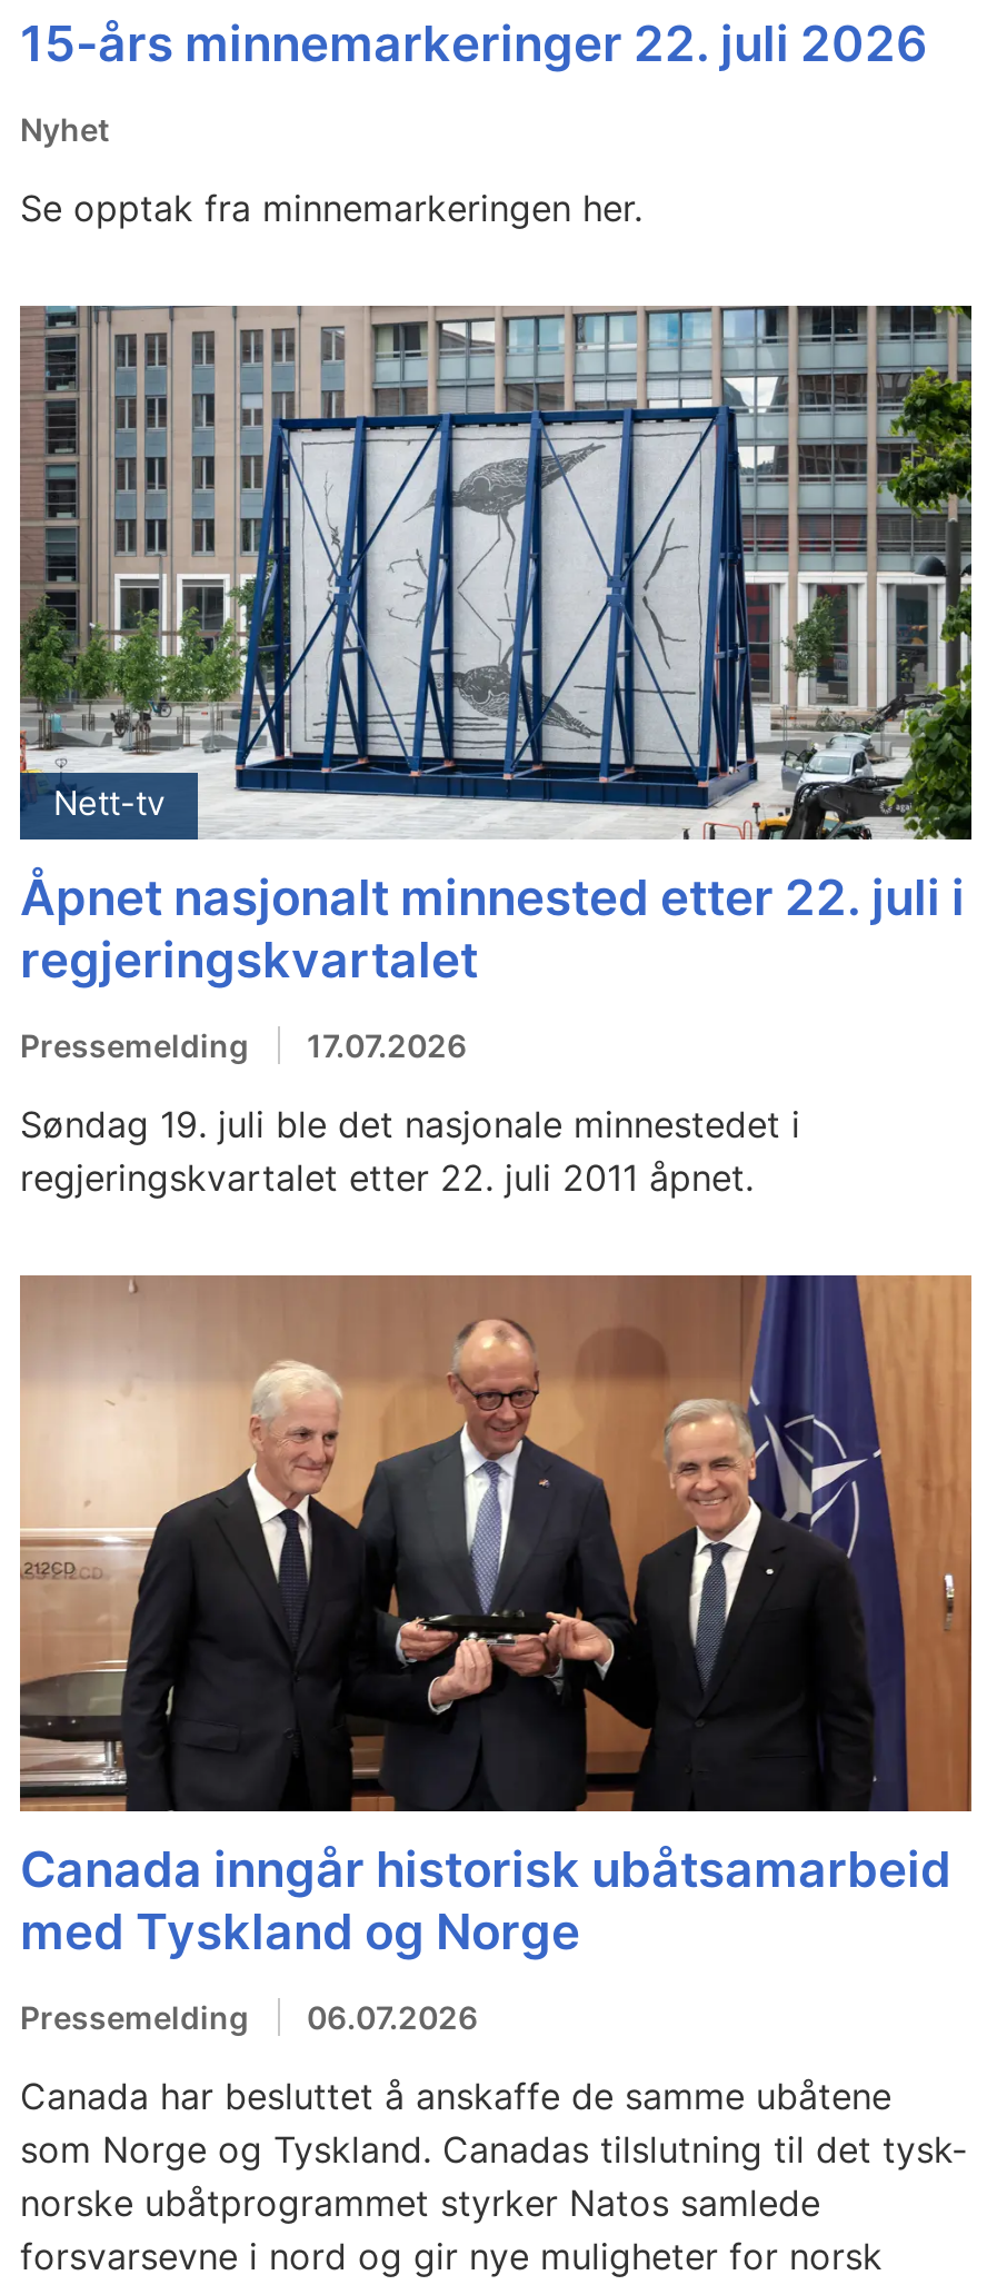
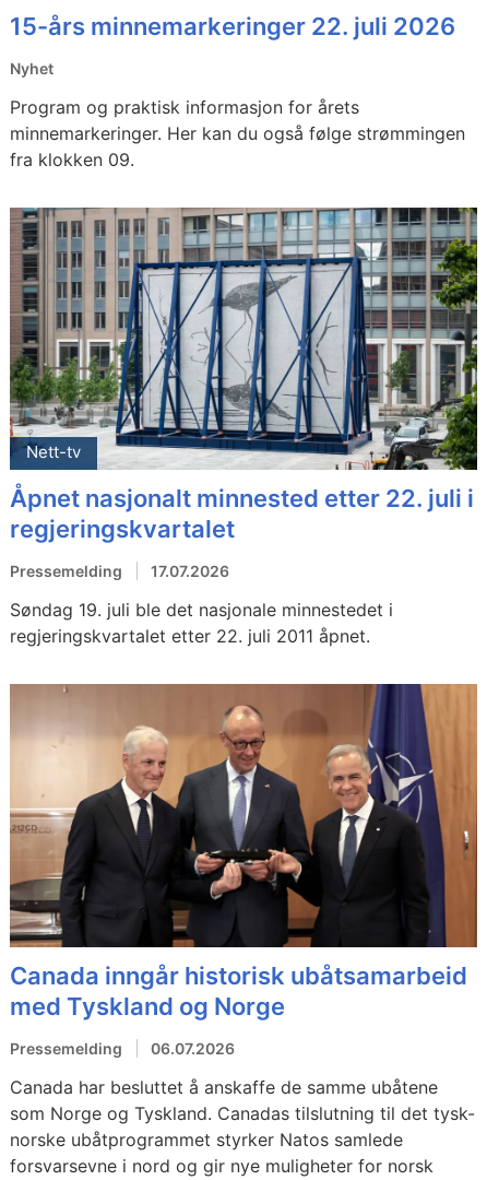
[20,185,642,229] Se opptak fra minnemarkeringen her. -> [10,96,465,170] Program og praktisk informasjon for årets | minnemarkeringer. Her kan du også følge strømmingen | fra klokken 09.

